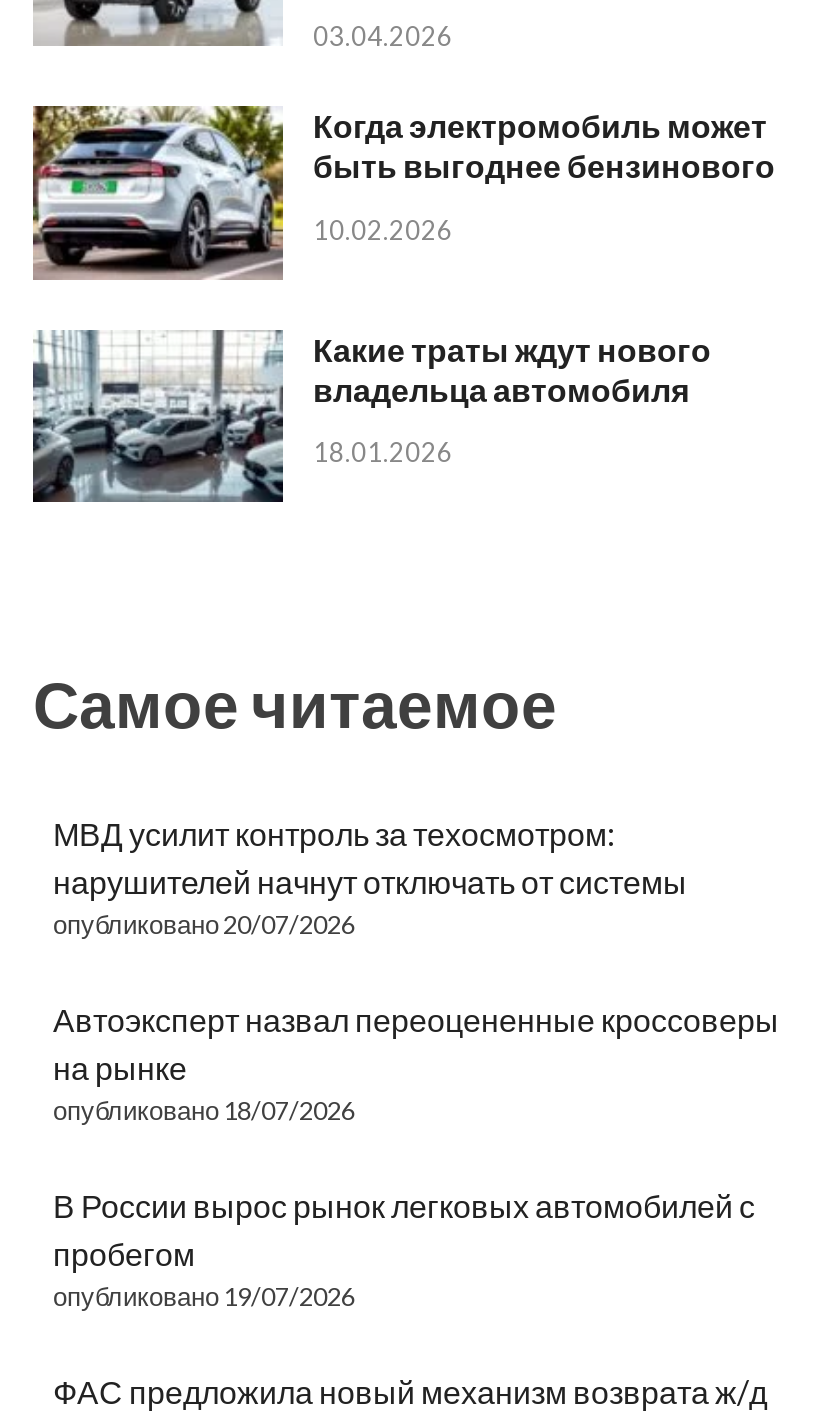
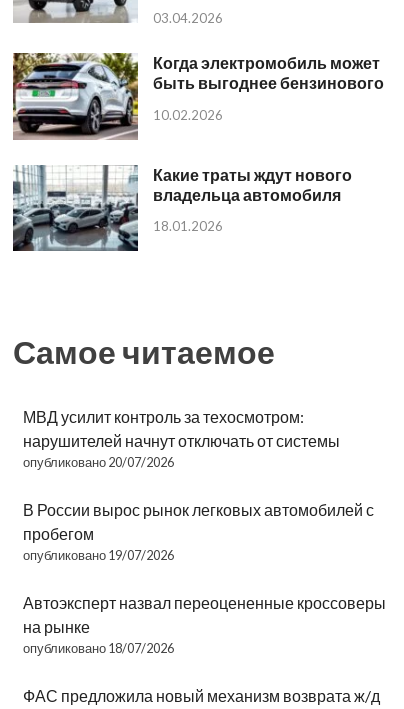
moved [53,1001,779,1127] -> [23,593,386,656]: Автоэксперт назвал переоцененные кроссоверы | на рынке | опубликовано 18/07/2026
moved [53,1187,755,1313] -> [23,500,374,563]: В России вырос рынок легковых автомобилей с | пробегом | опубликовано 19/07/2026

